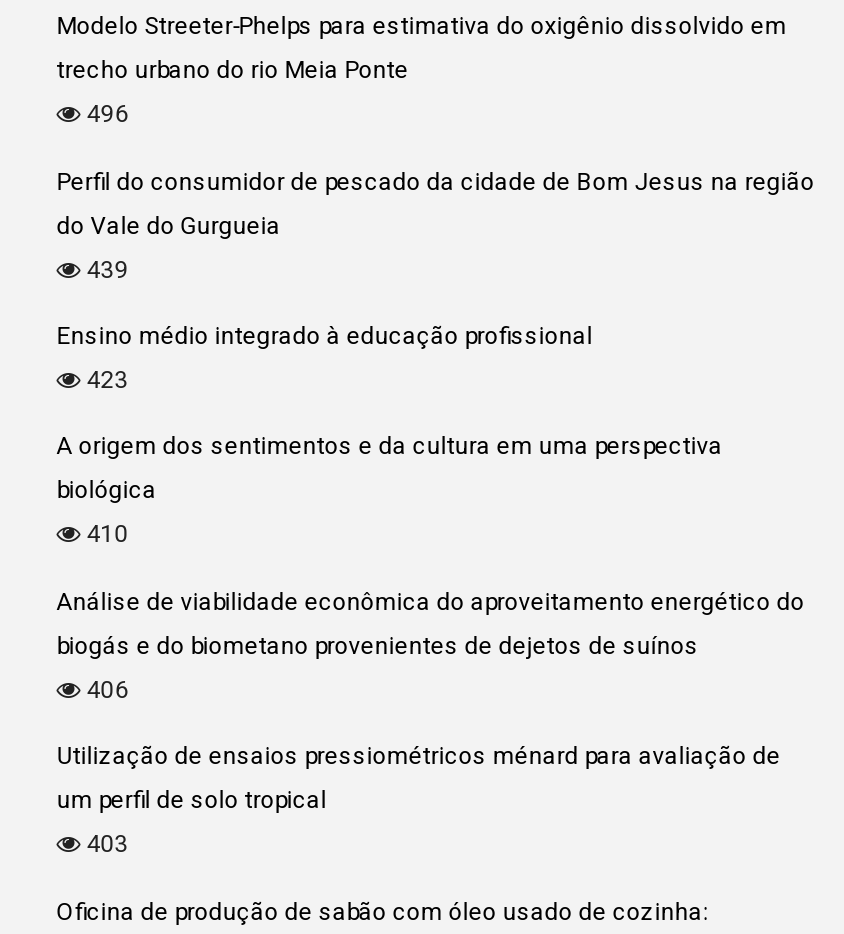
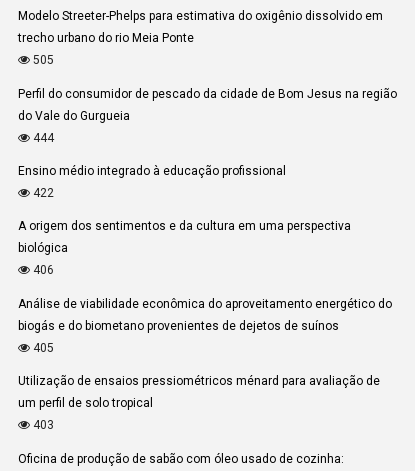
[81,100,129,128] 496 -> [30,53,54,67] 505
[81,255,129,283] 439 -> [30,130,54,144] 444
[81,366,129,394] 423 -> [30,186,54,200] 422
[81,521,129,549] 410 -> [30,263,54,277] 406
[81,675,129,703] 406 -> [30,341,54,355] 405

